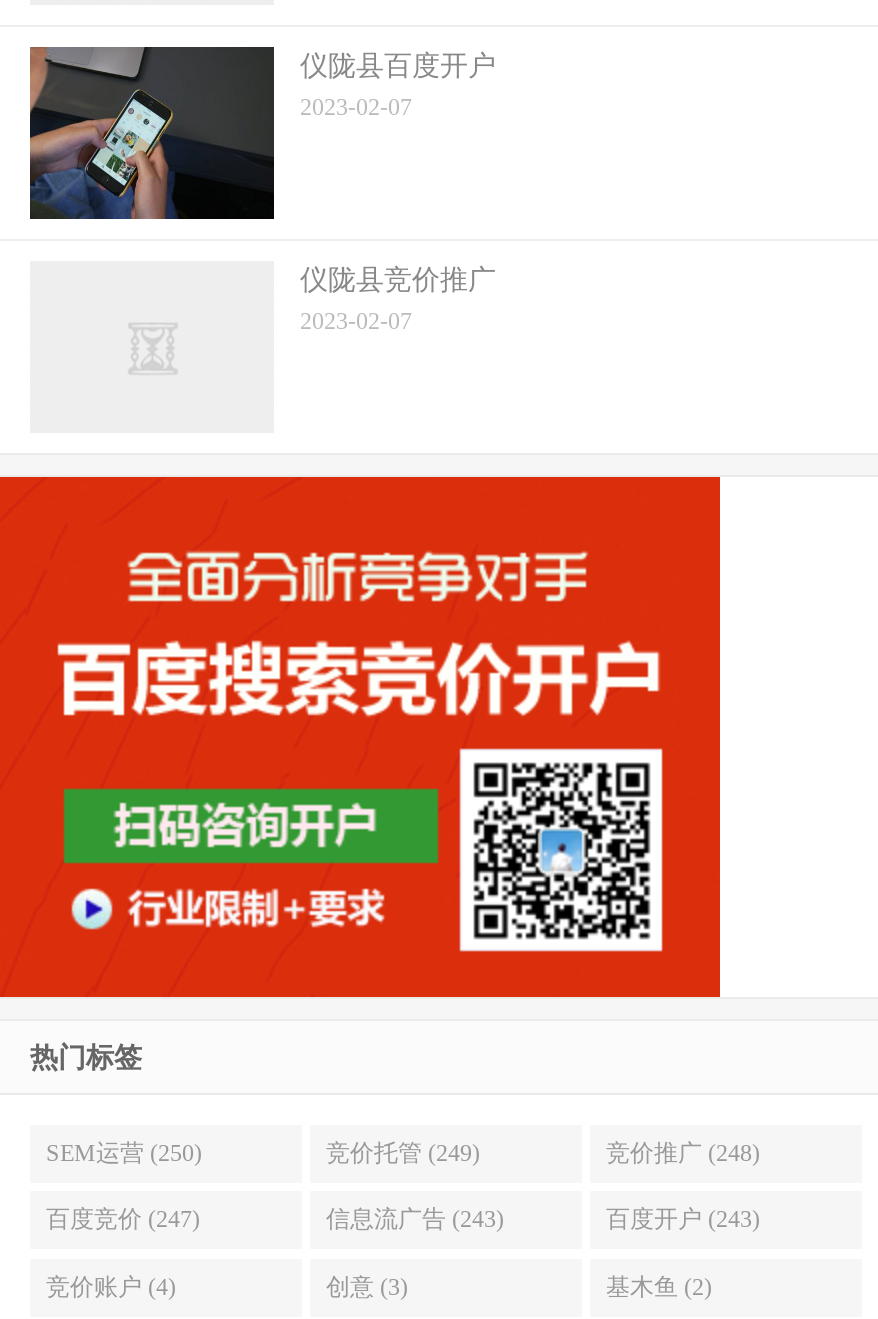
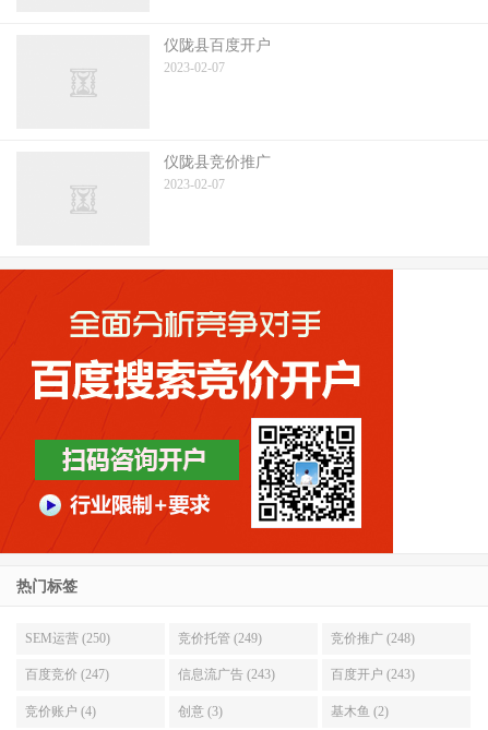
[28,45,276,221] [image] -> none

